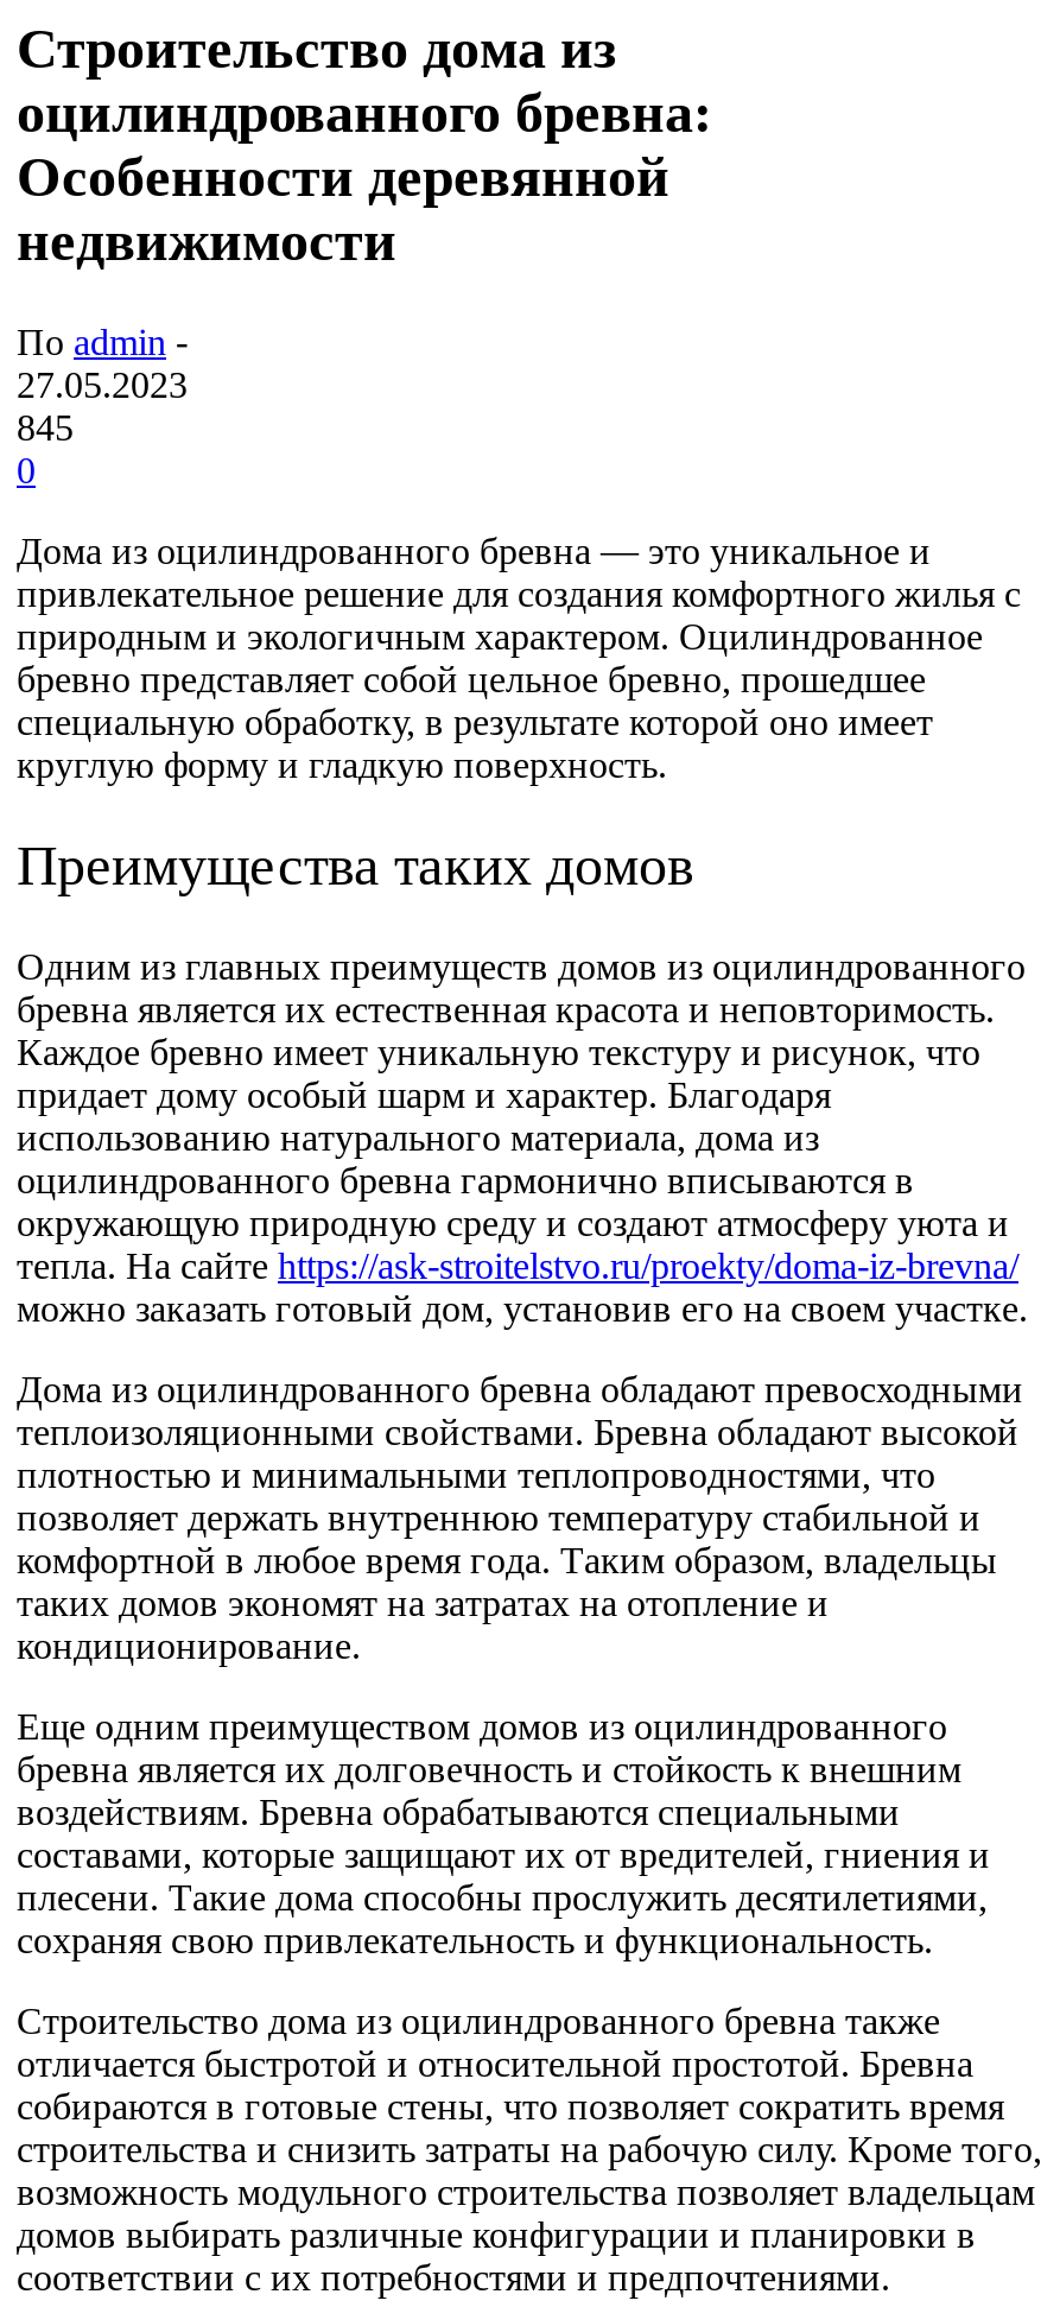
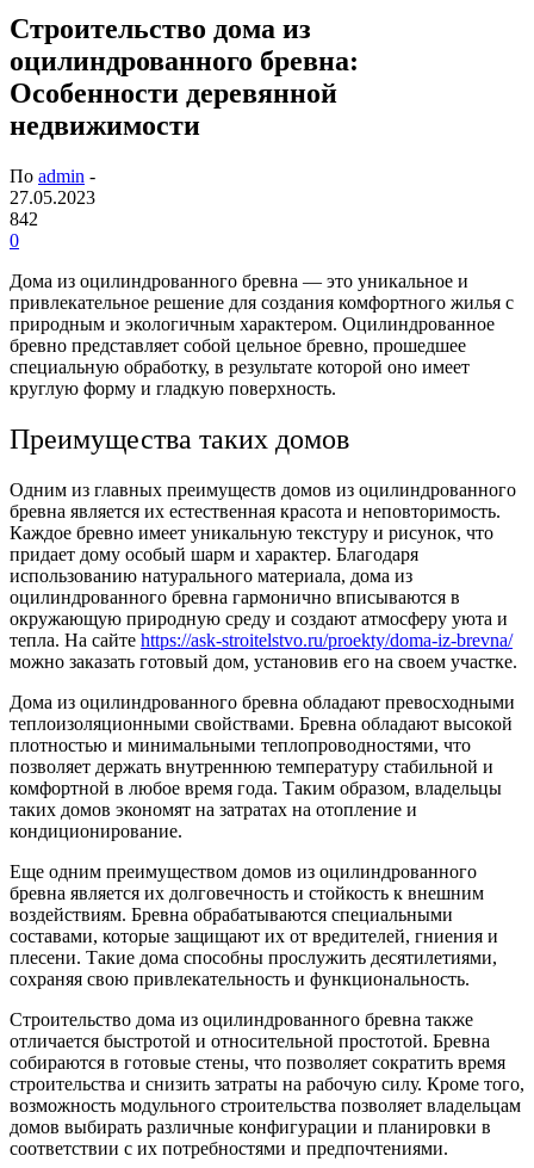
[17,407,74,447] 845 -> [10,209,38,229] 842

